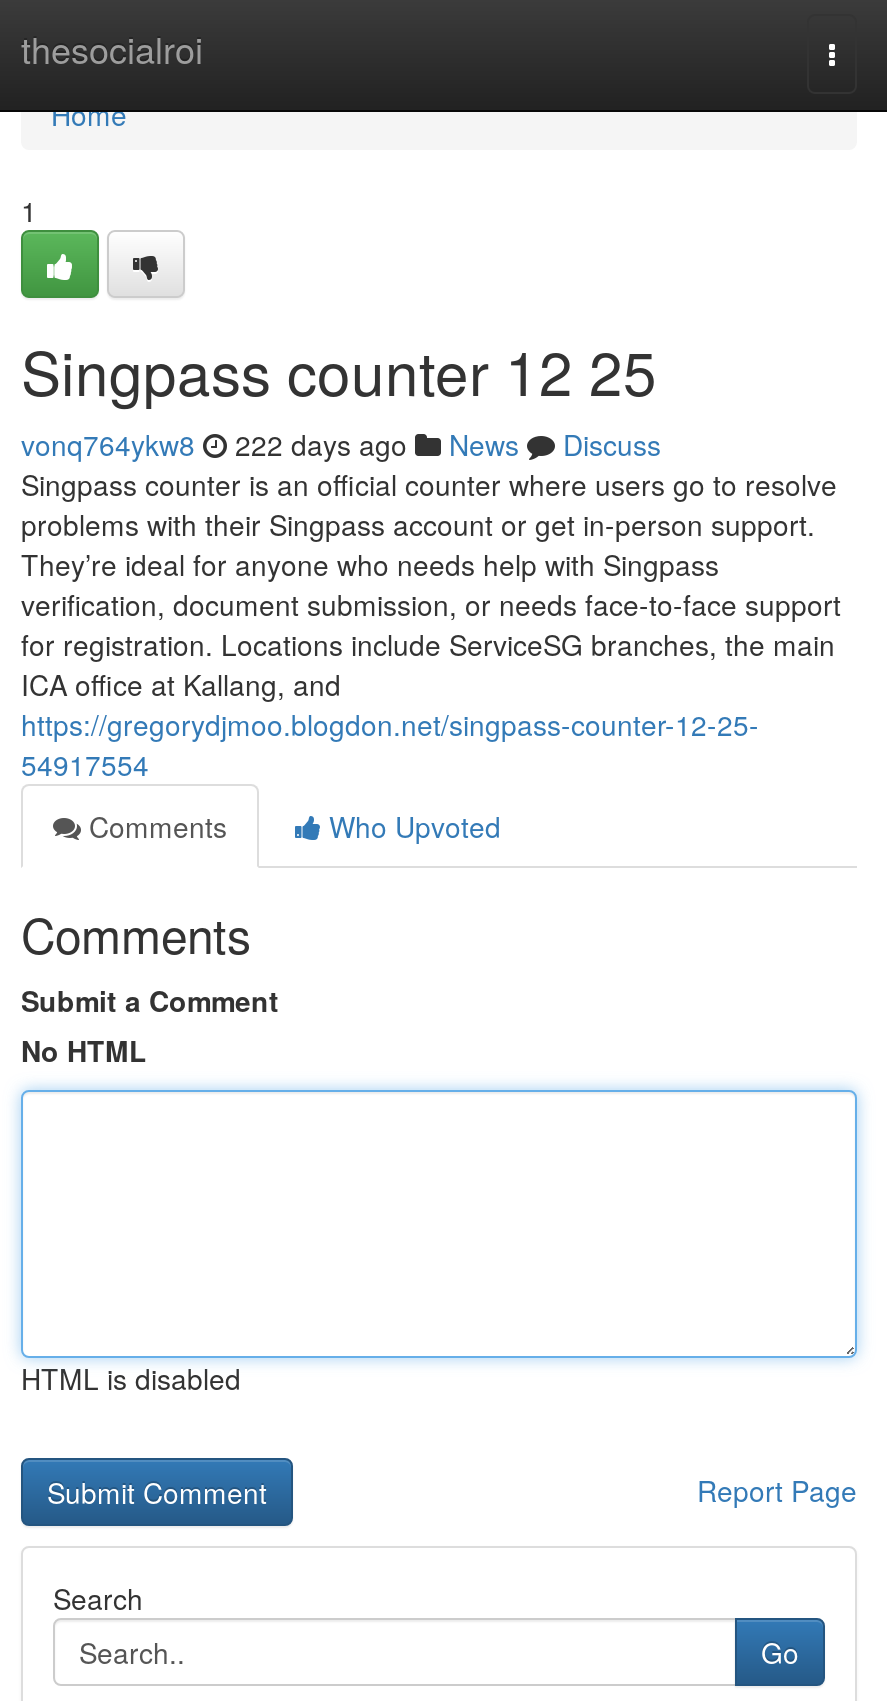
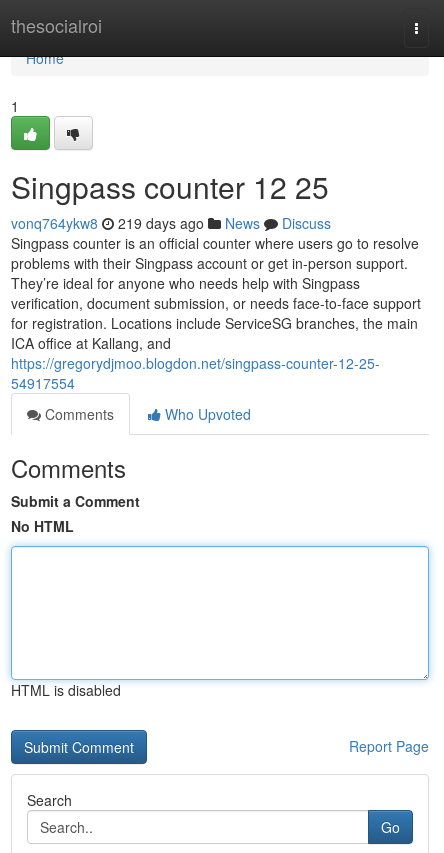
[21,424,661,464] vonq764ykw8 222 days ago News Discuss -> [11,213,331,233] vonq764ykw8 219 days ago News Discuss

